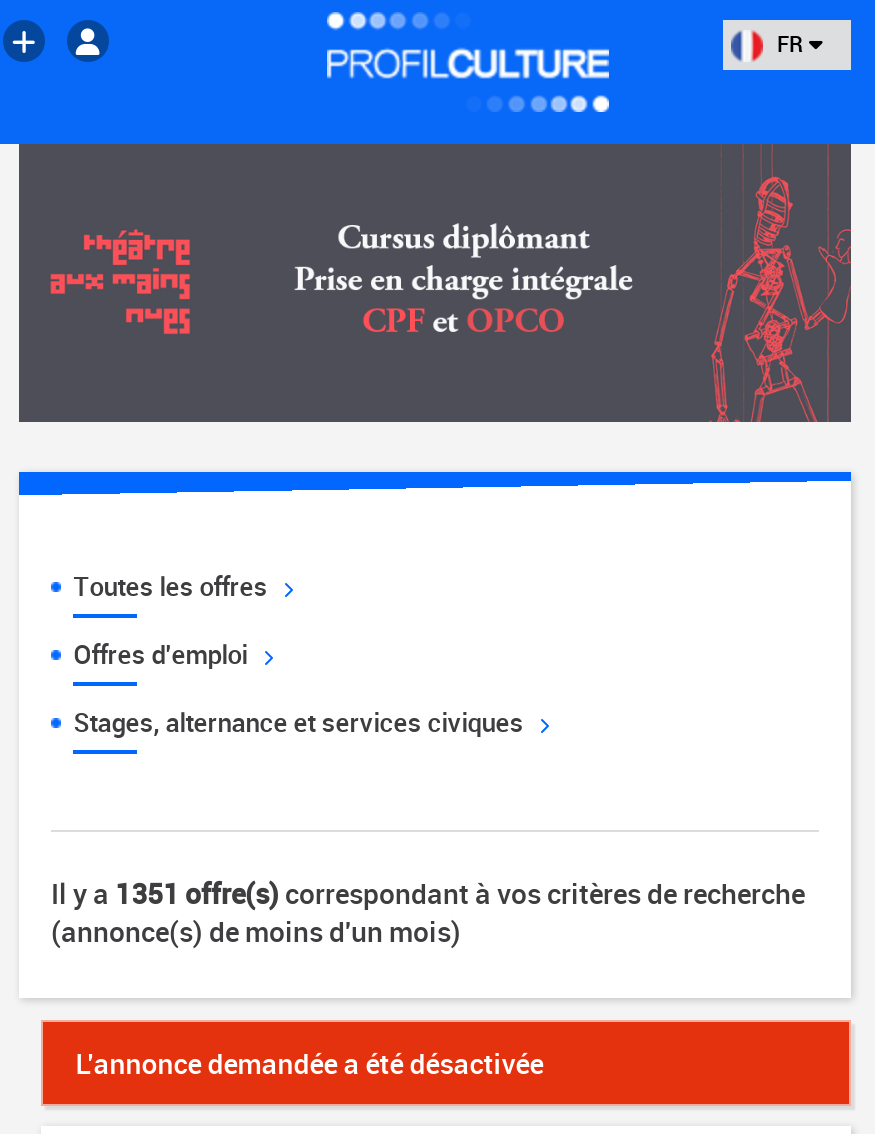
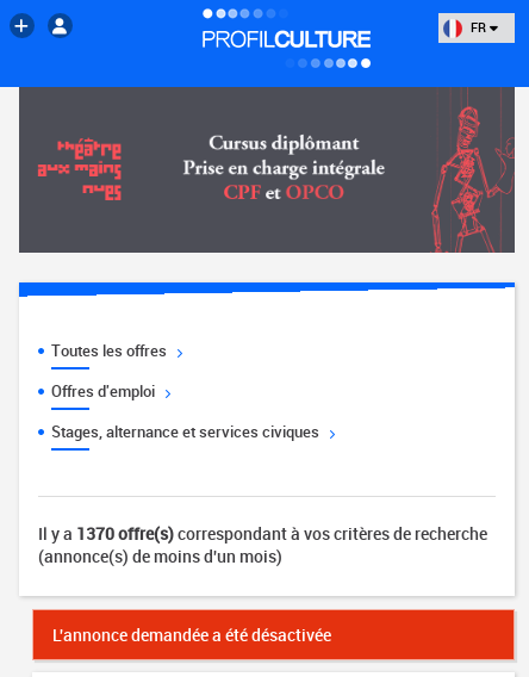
[51,873,805,911] Il y a 1351 offre(s) correspondant à vos critères de recherche -> [38,522,487,544] Il y a 1370 offre(s) correspondant à vos critères de recherche

